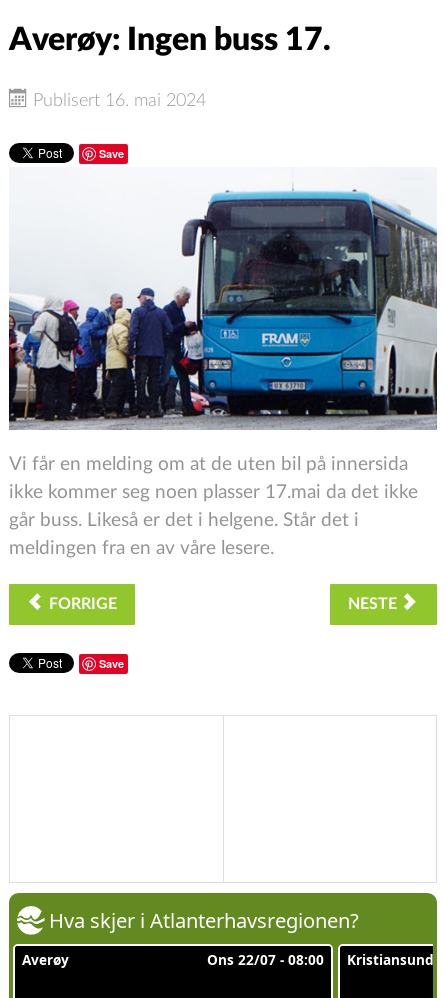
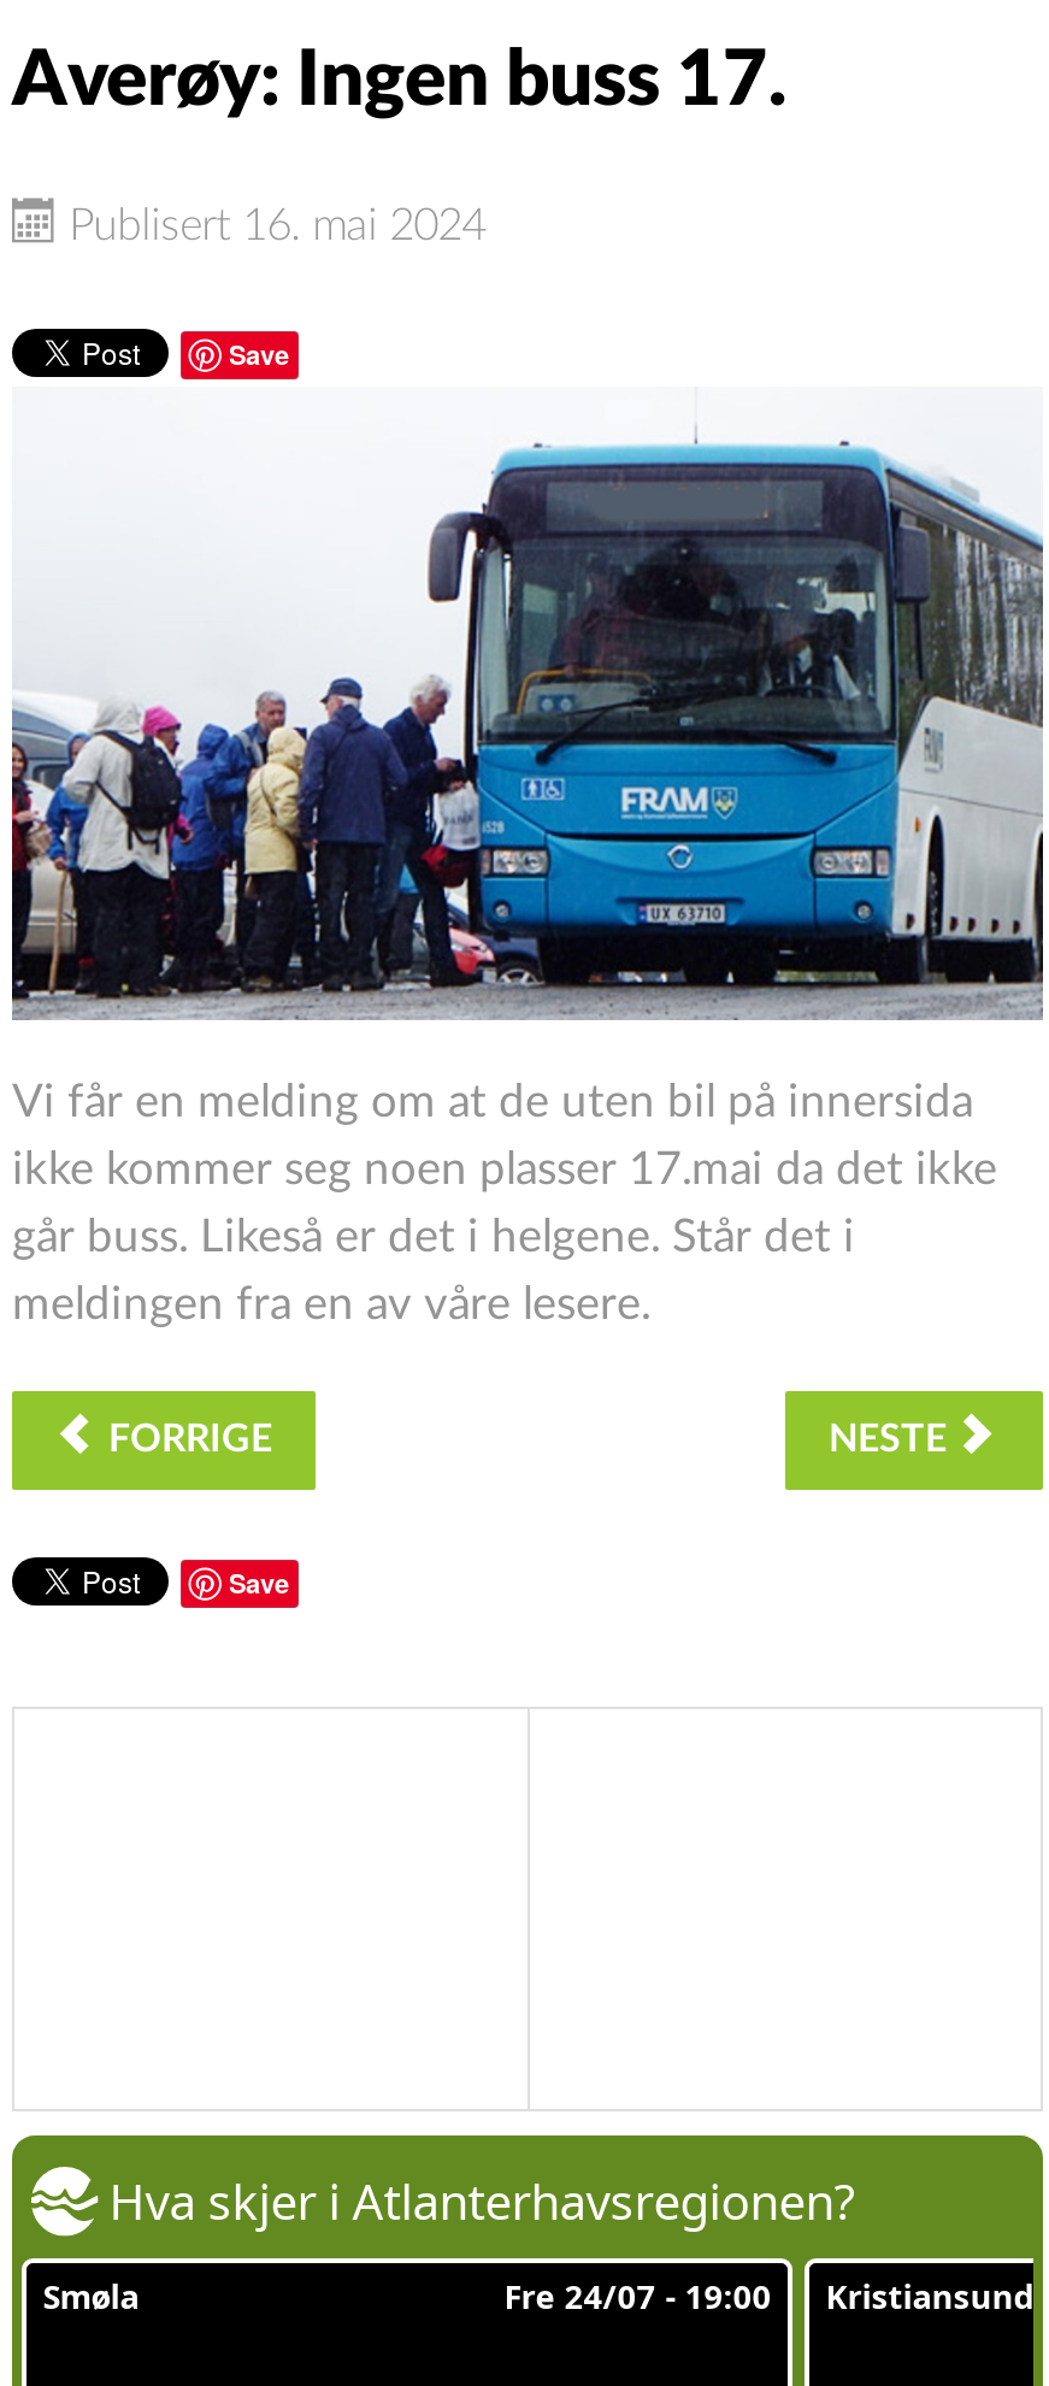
[22,950,324,969] Averøy | Ons 22/07 - 08:00 -> [43,2274,771,2319] Smøla | Fre 24/07 - 19:00

